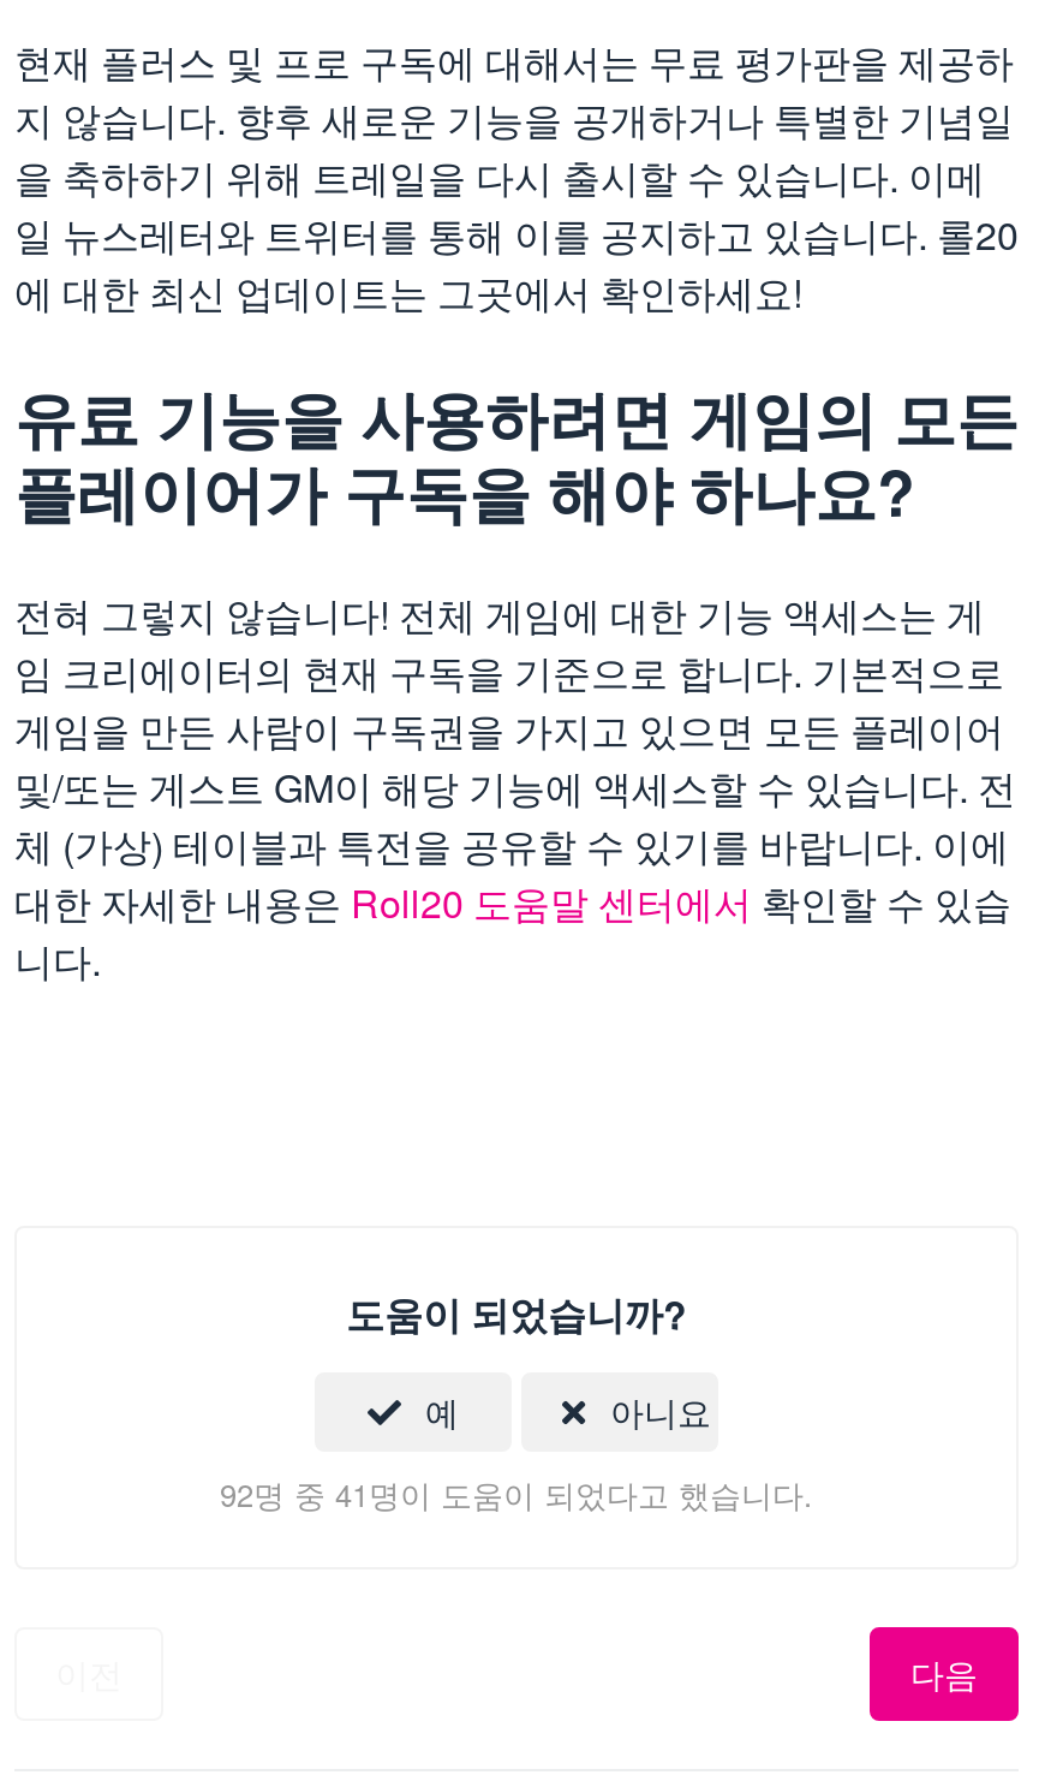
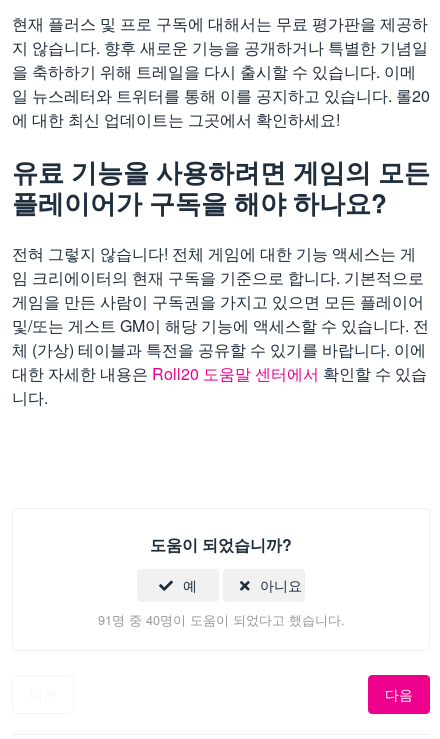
[220,1471,813,1516] 92명 중 41명이 도움이 되었다고 했습니다. -> [97,610,344,629] 91명 중 40명이 도움이 되었다고 했습니다.

